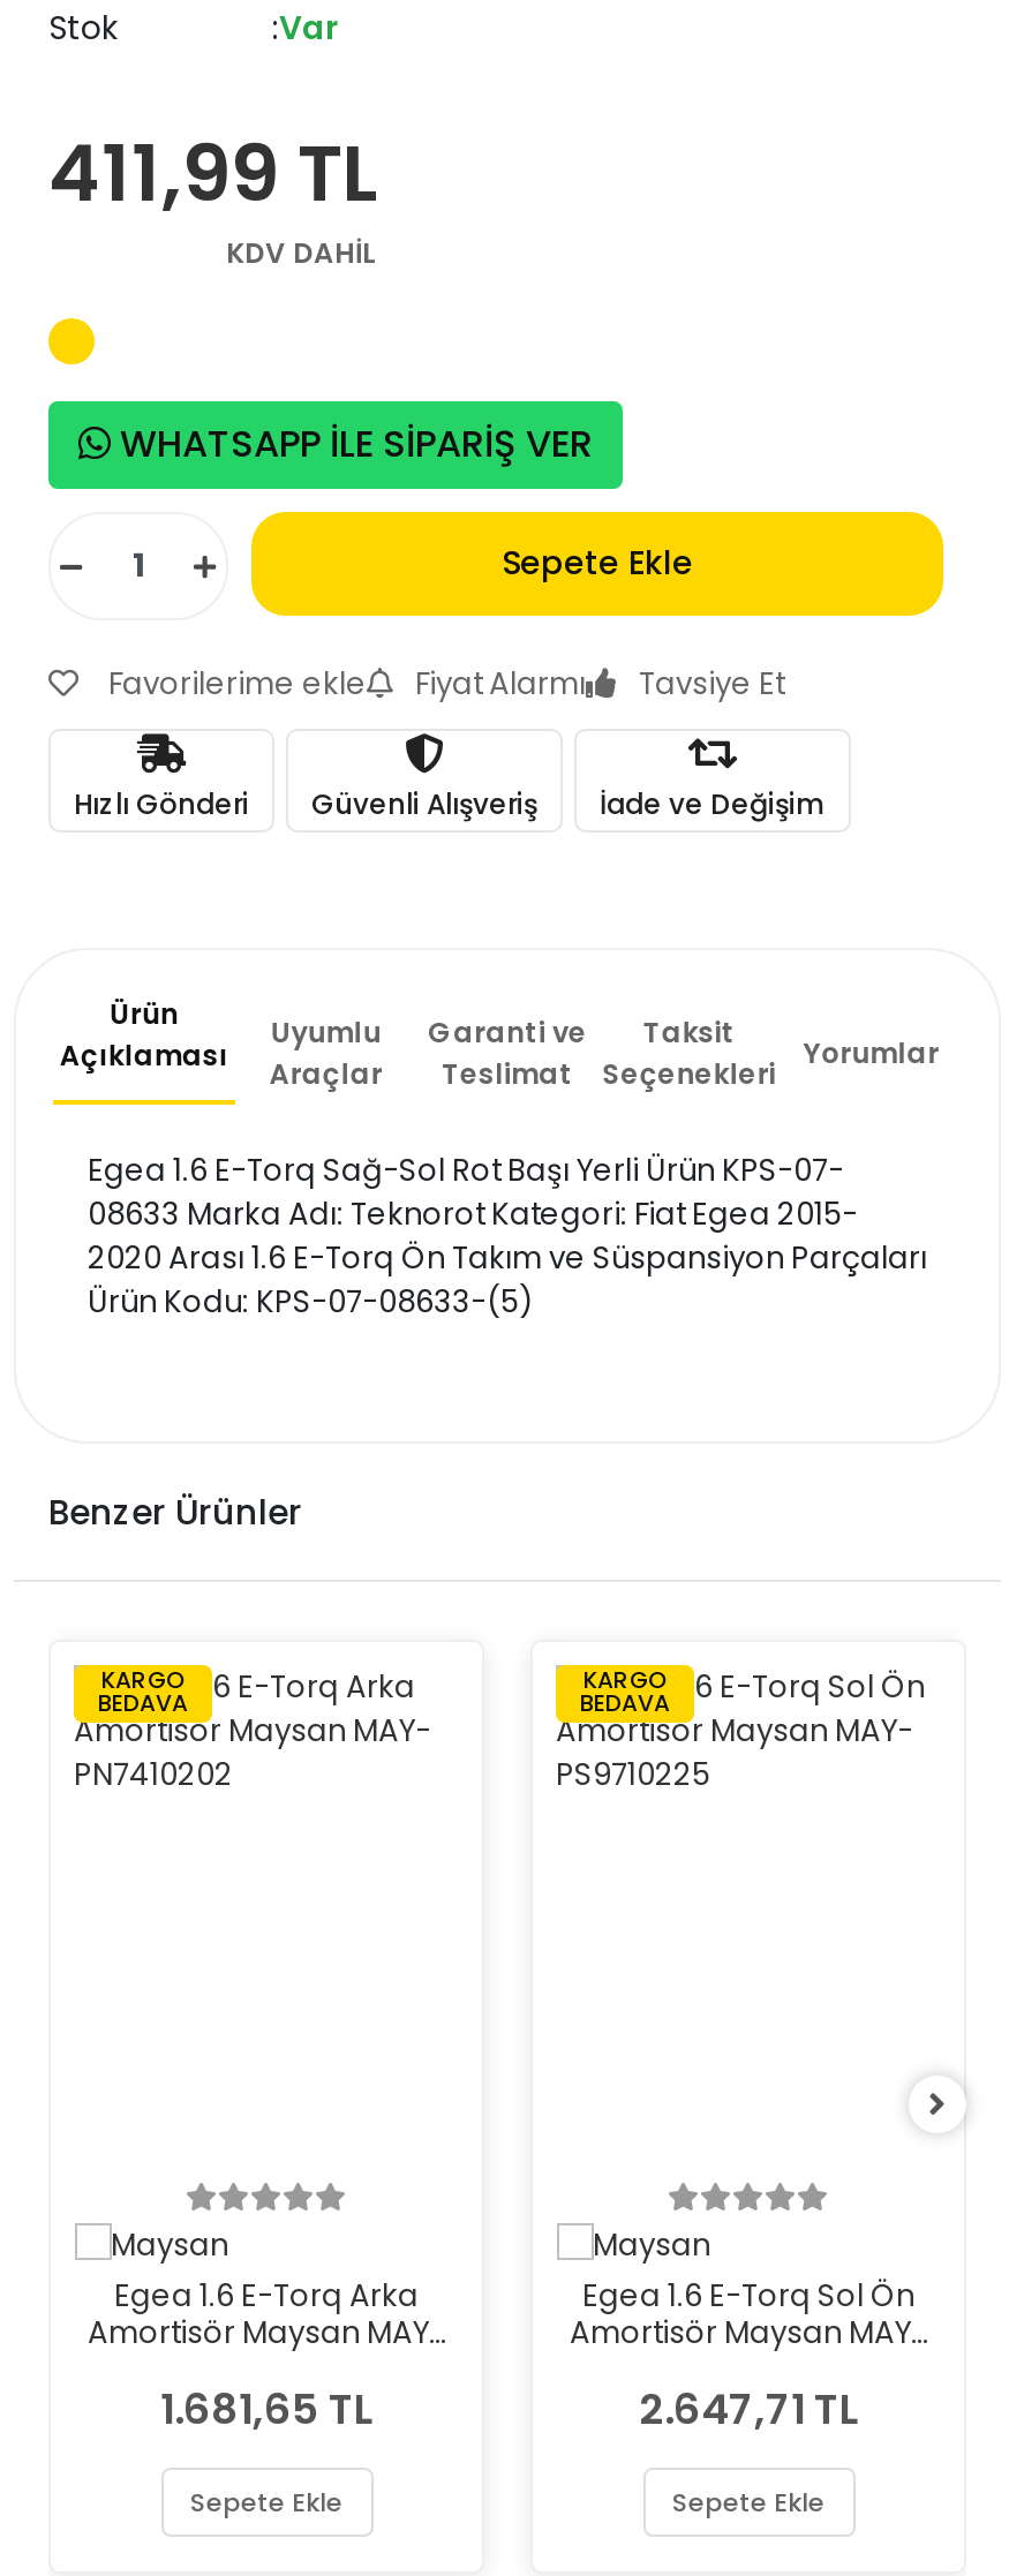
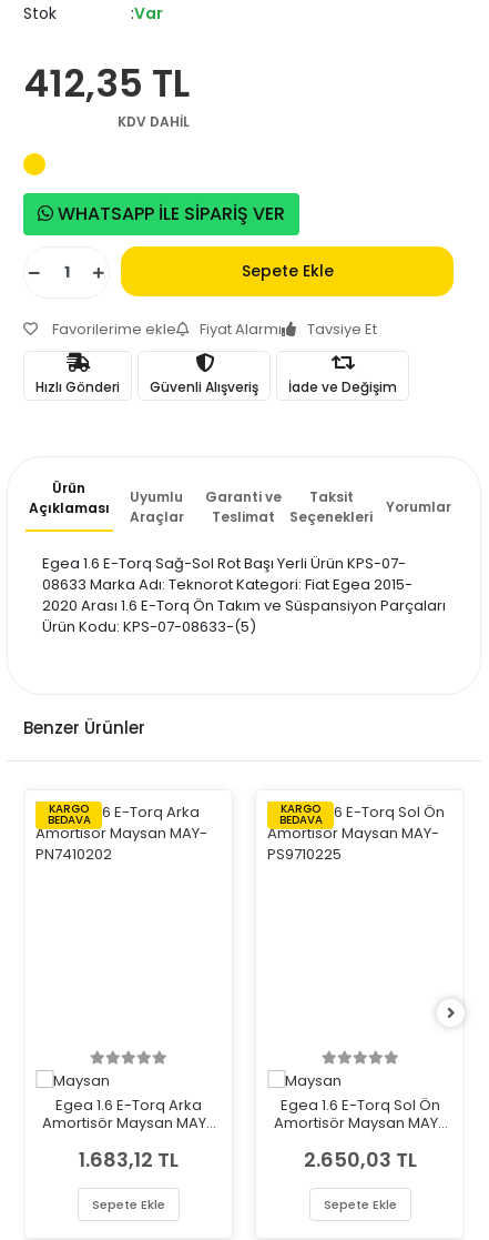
[48,117,376,228] 411,99 TL -> [23,57,190,110] 412,35 TL
[160,2381,372,2439] 1.681,65 TL -> [78,1146,178,1174] 1.683,12 TL
[639,2381,858,2439] 2.647,71 TL -> [303,1146,416,1174] 2.650,03 TL

